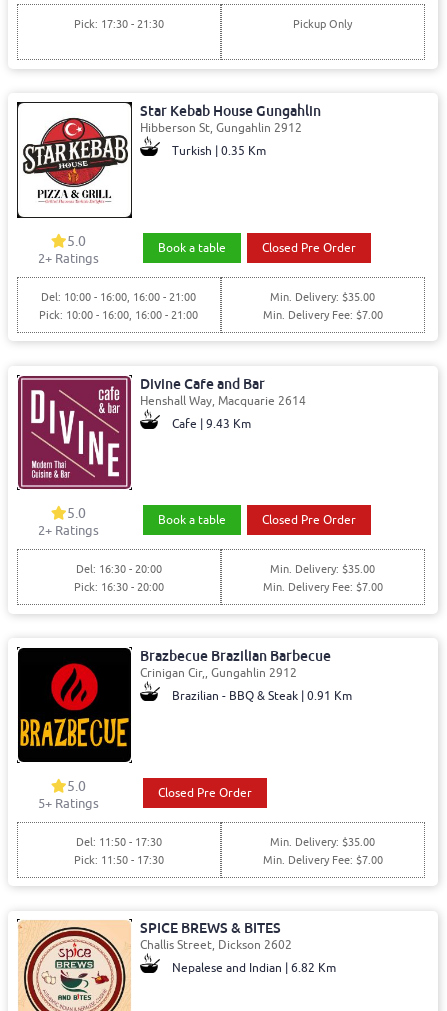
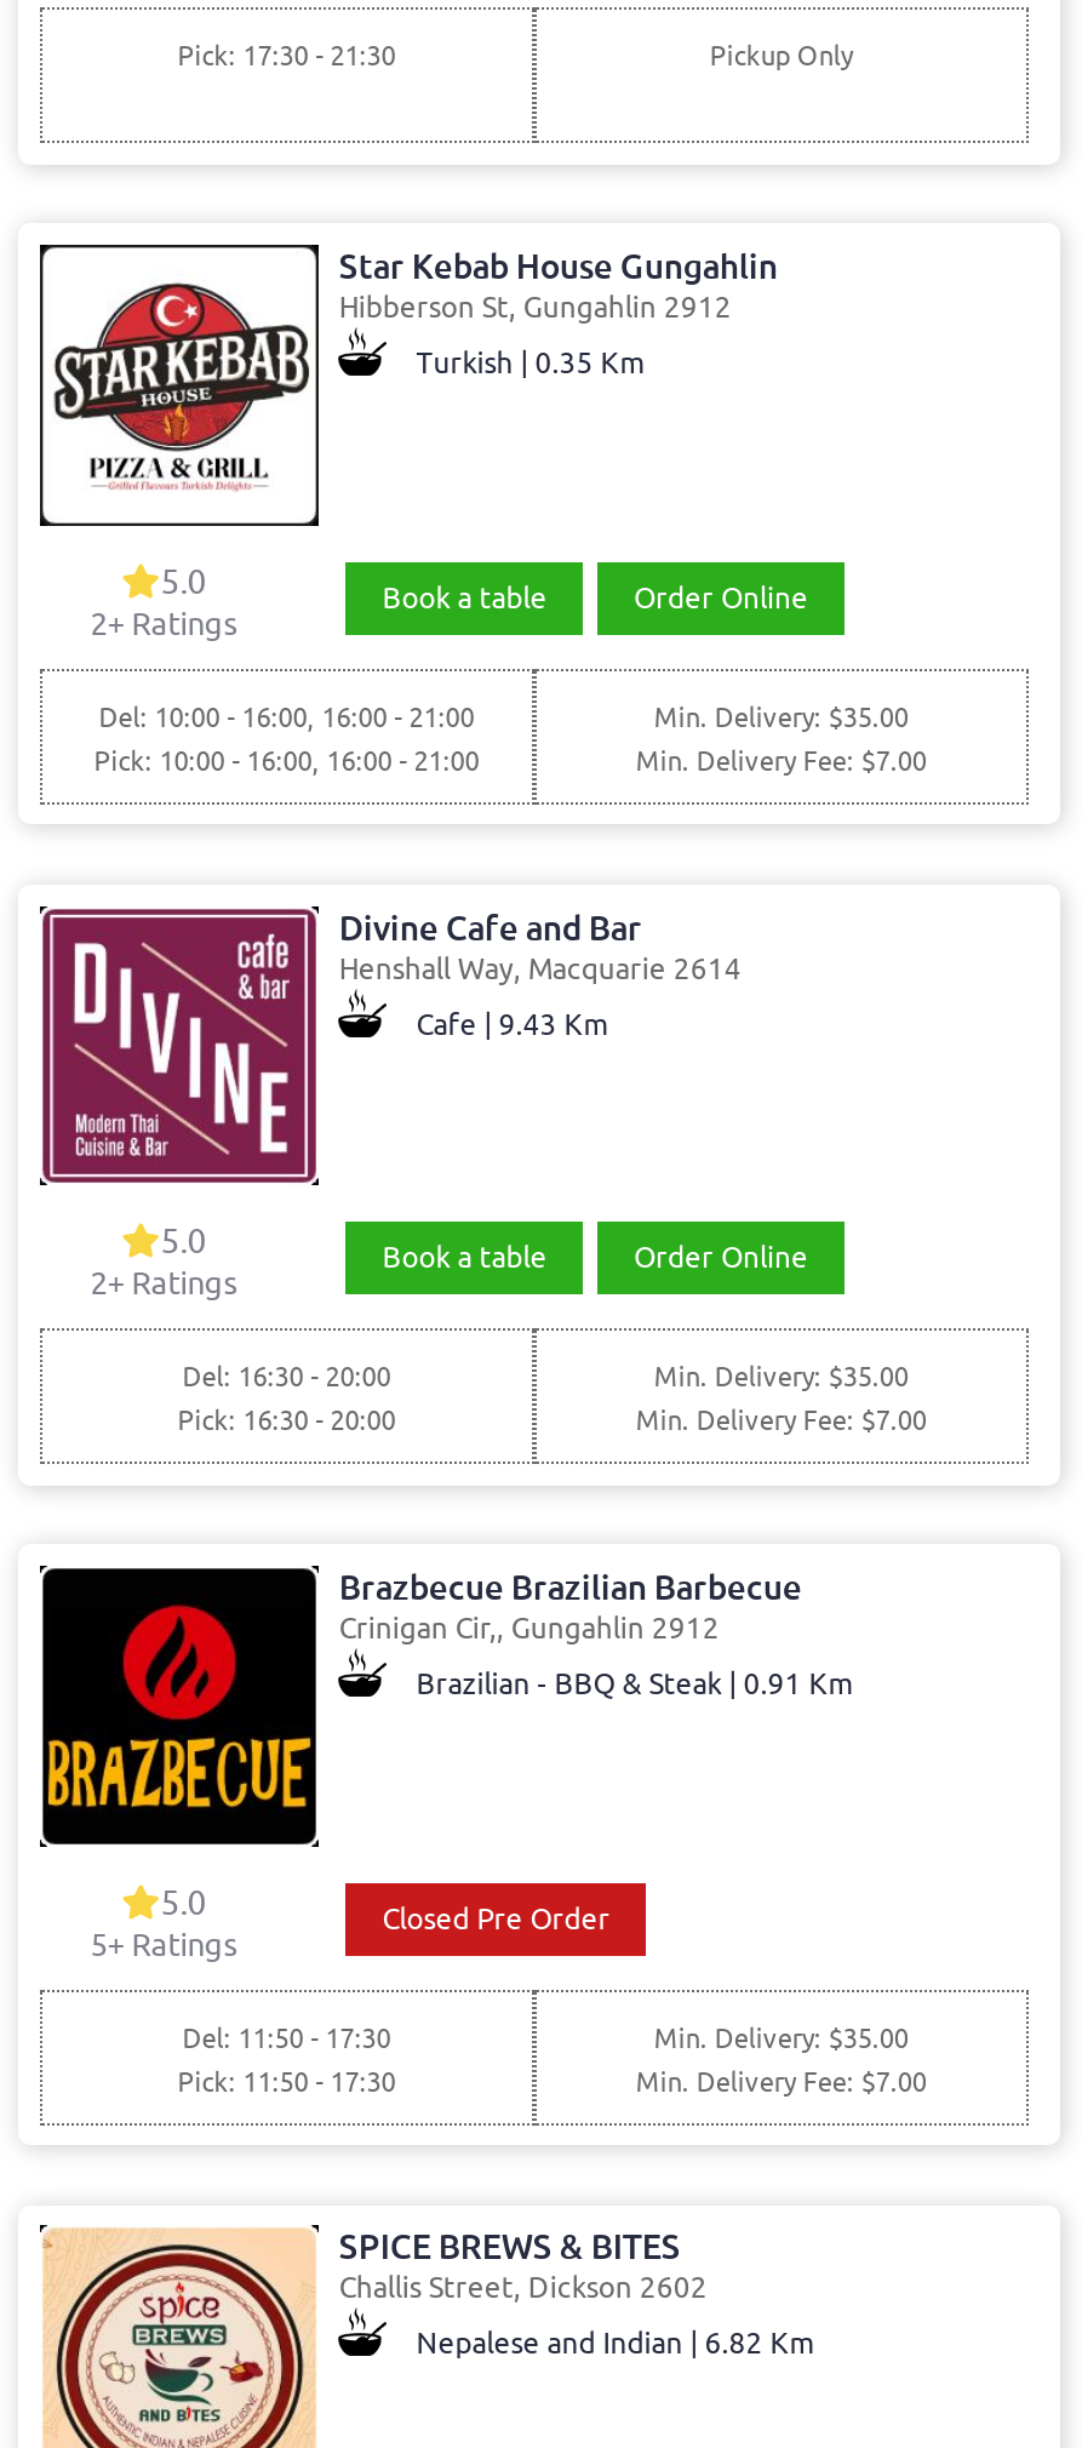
[262,240,356,256] Closed Pre Order -> [634,578,808,617] Order Online
[262,512,356,528] Closed Pre Order -> [634,1239,808,1278] Order Online

